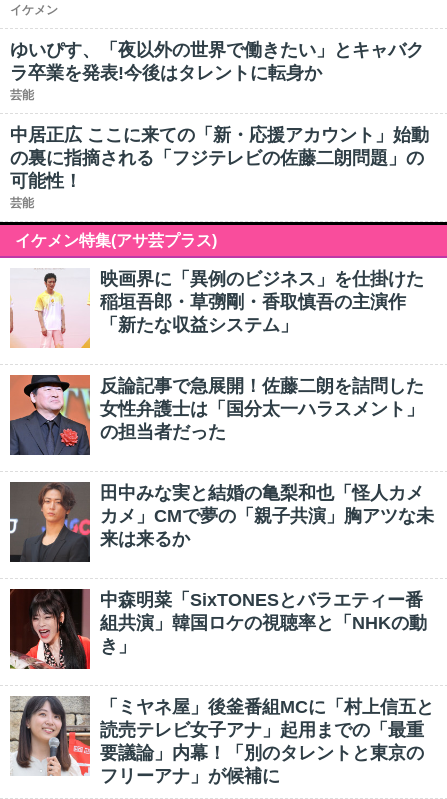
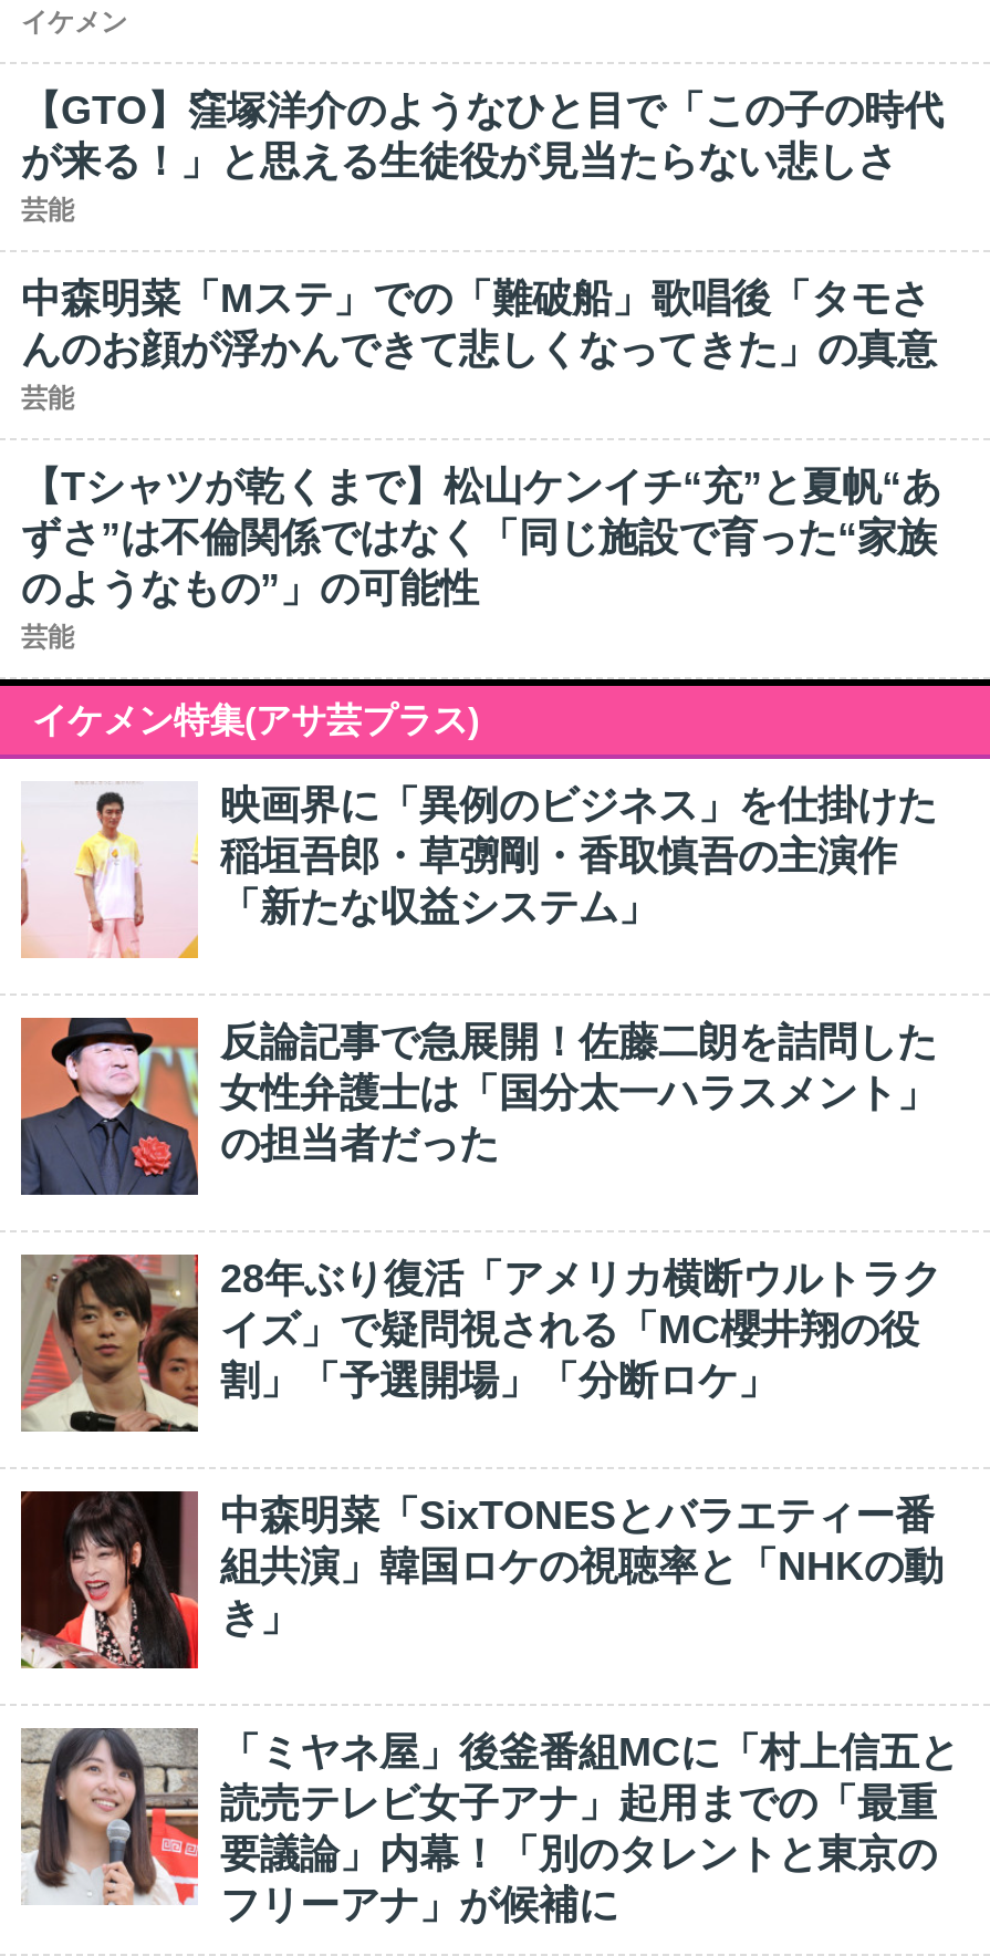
[10,40,424,83] ゆいぴす、「夜以外の世界で働きたい」とキャバク | ラ卒業を発表!今後はタレントに転身か -> [21,89,944,184] 【GTO】窪塚洋介のようなひと目で「この子の時代 | が来る！」と思える生徒役が見当たらない悲しさ
[10,125,429,191] 中居正広 ここに来ての「新・応援アカウント」始動 | の裏に指摘される「フジテレビの佐藤二朗問題」の | 可能性！ -> [21,277,941,611] 中森明菜「Mステ」での「難破船」歌唱後「タモさ | んのお顔が浮かんできて悲しくなってきた」の真意 | 芸能 | 【Tシャツが乾くまで】松山ケンイチ“充”と夏帆“あ | ずさ”は不倫関係ではなく「同じ施設で育った“家族 | のようなもの”」の可能性
[9,482,434,563] [image] | 田中みな実と結婚の亀梨和也「怪人カメ | カメ」CMで夢の「親子共演」胸アツな未 | 来は来るか -> [19,1255,941,1434] [image] | 28年ぶり復活「アメリカ横断ウルトラク | イズ」で疑問視される「MC櫻井翔の役 | 割」「予選開場」「分断ロケ」

